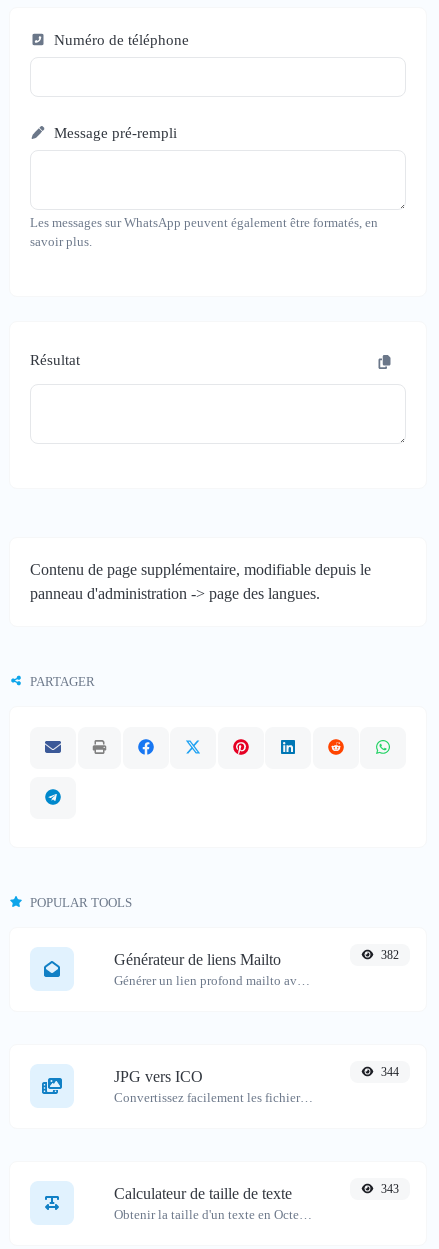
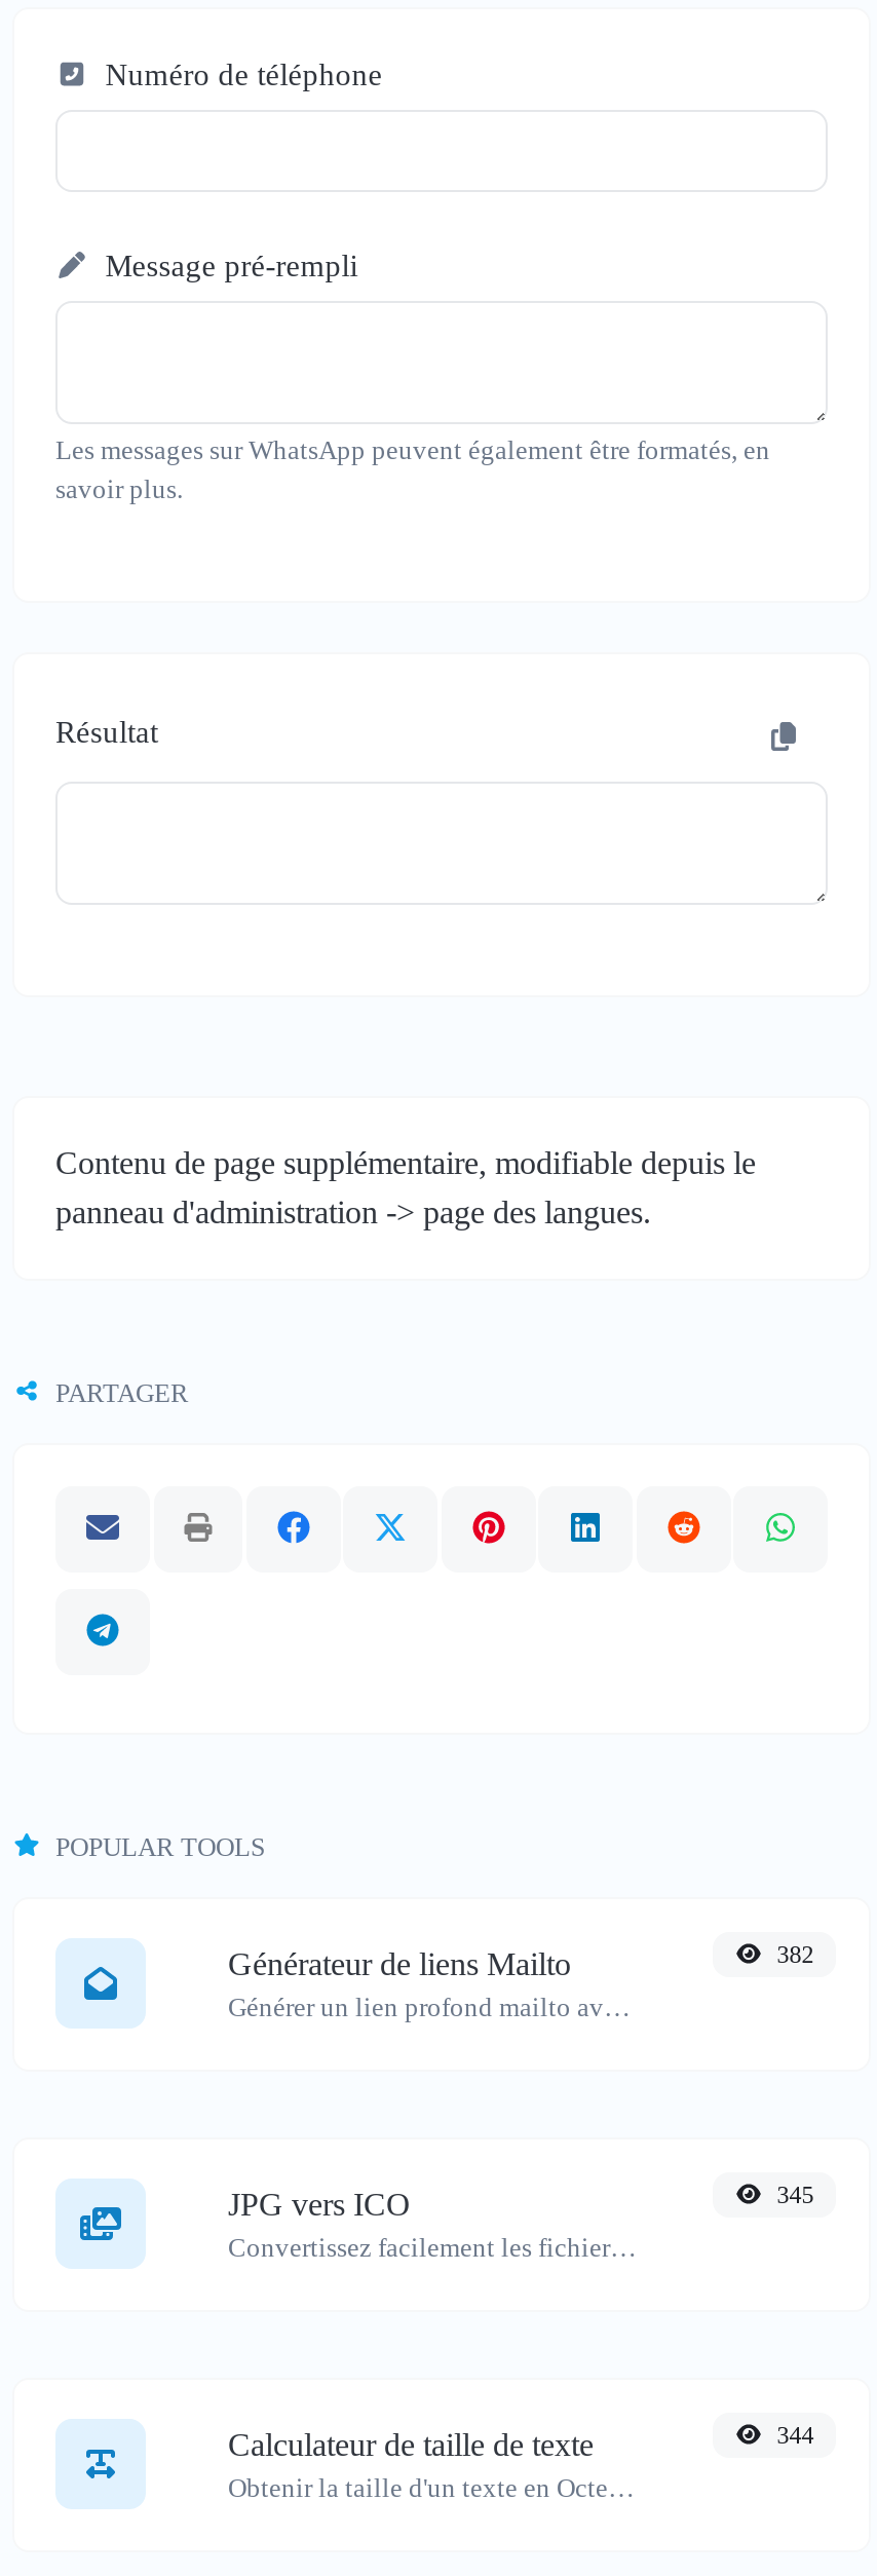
[378,1065,399,1079] 344 -> [771,2181,814,2209] 345
[378,1182,399,1196] 343 -> [771,2421,814,2450] 344

